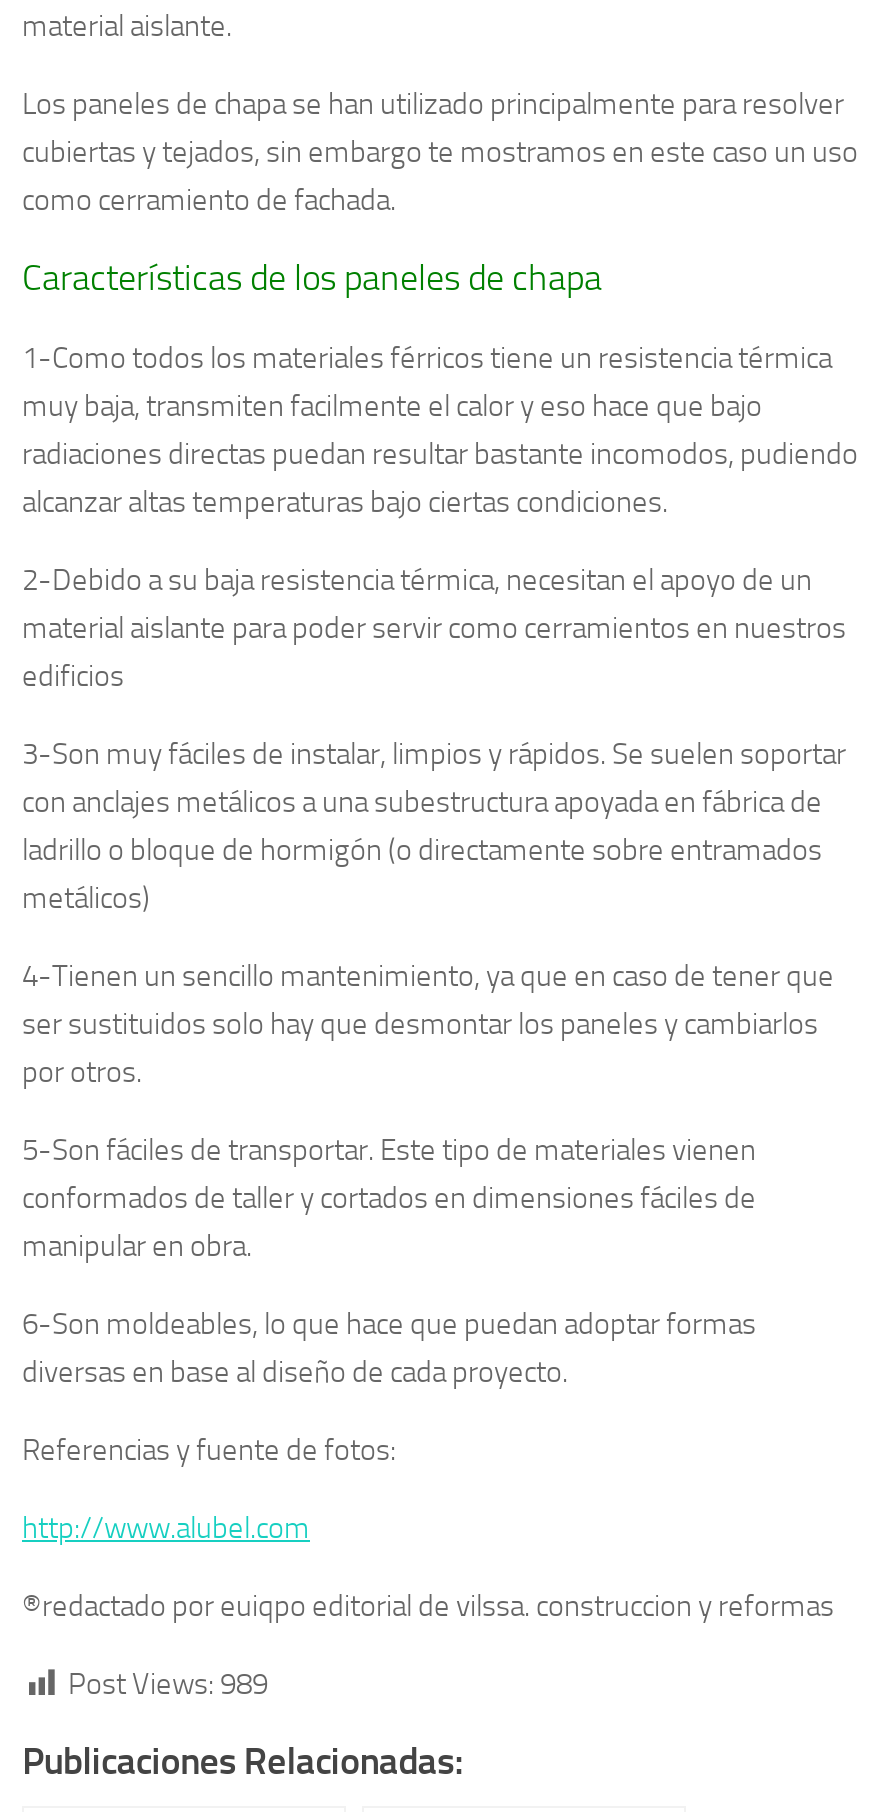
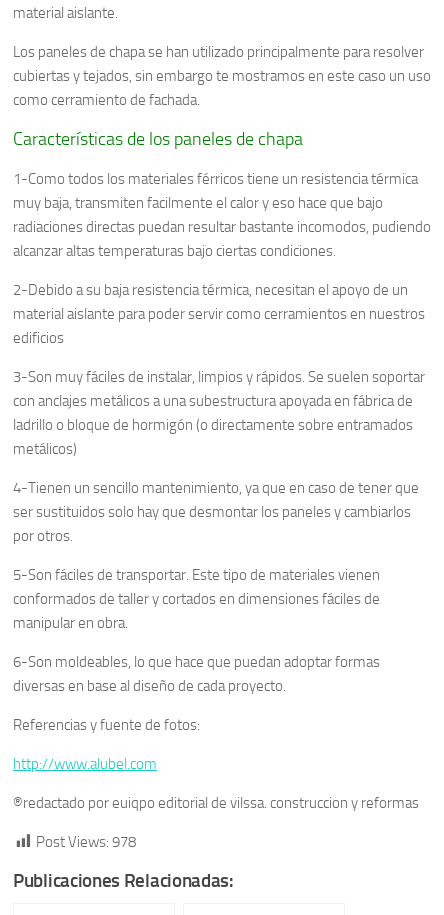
[68,1665,268,1701] Post Views: 989 -> [36,832,136,850] Post Views: 978

